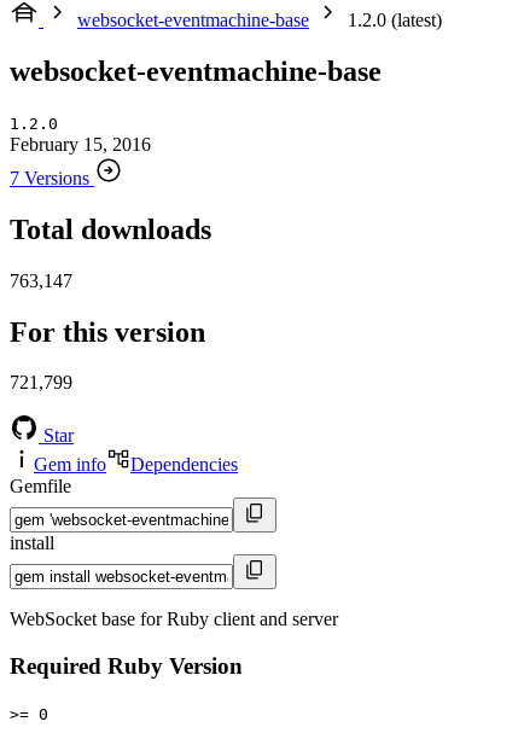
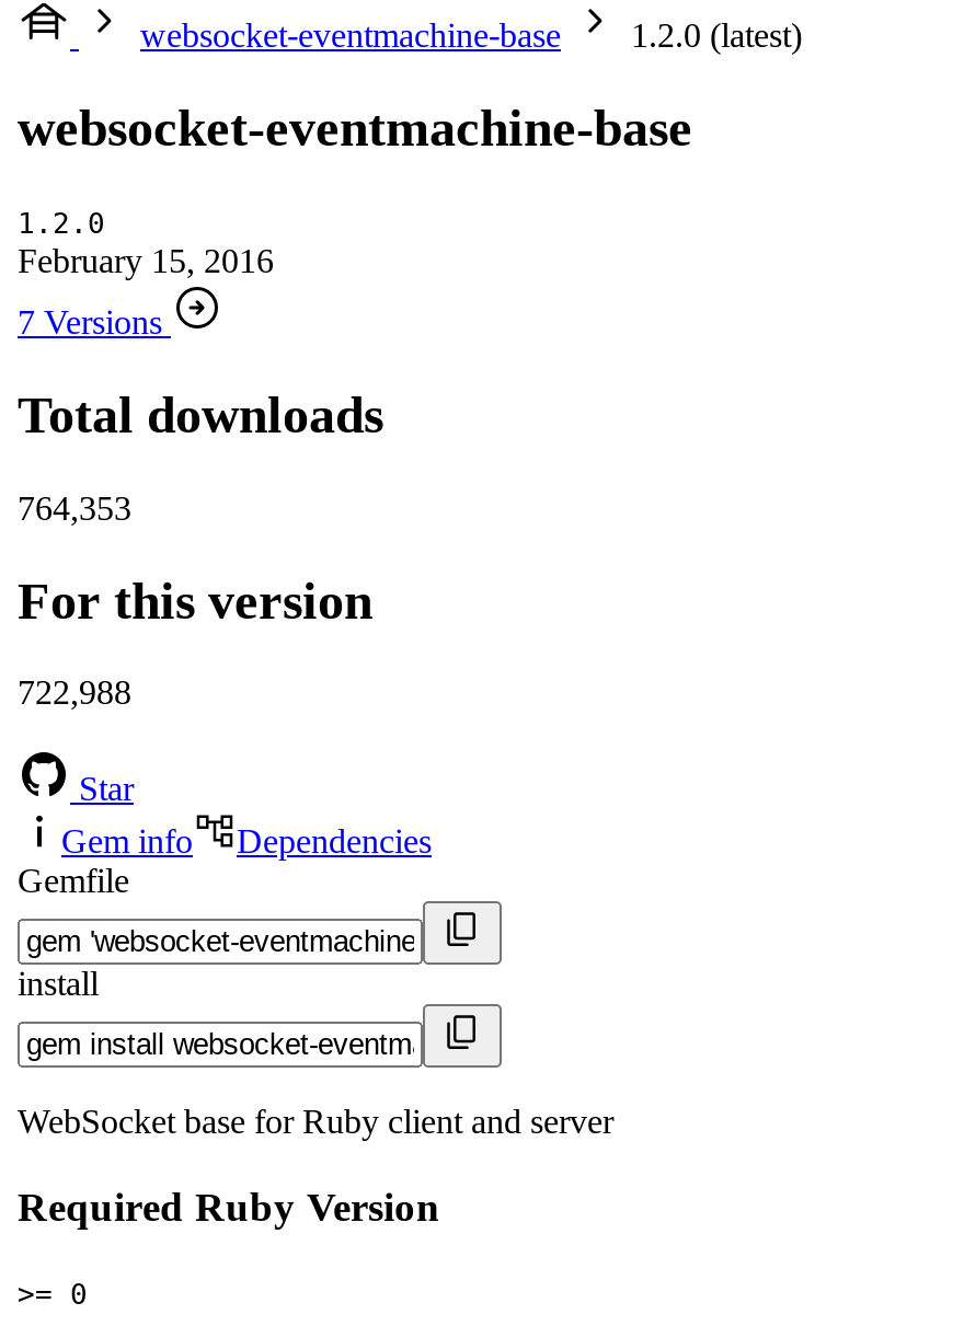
[10,270,72,291] 763,147 -> [18,489,131,526] 764,353
[10,372,72,393] 721,799 -> [18,674,131,712] 722,988

